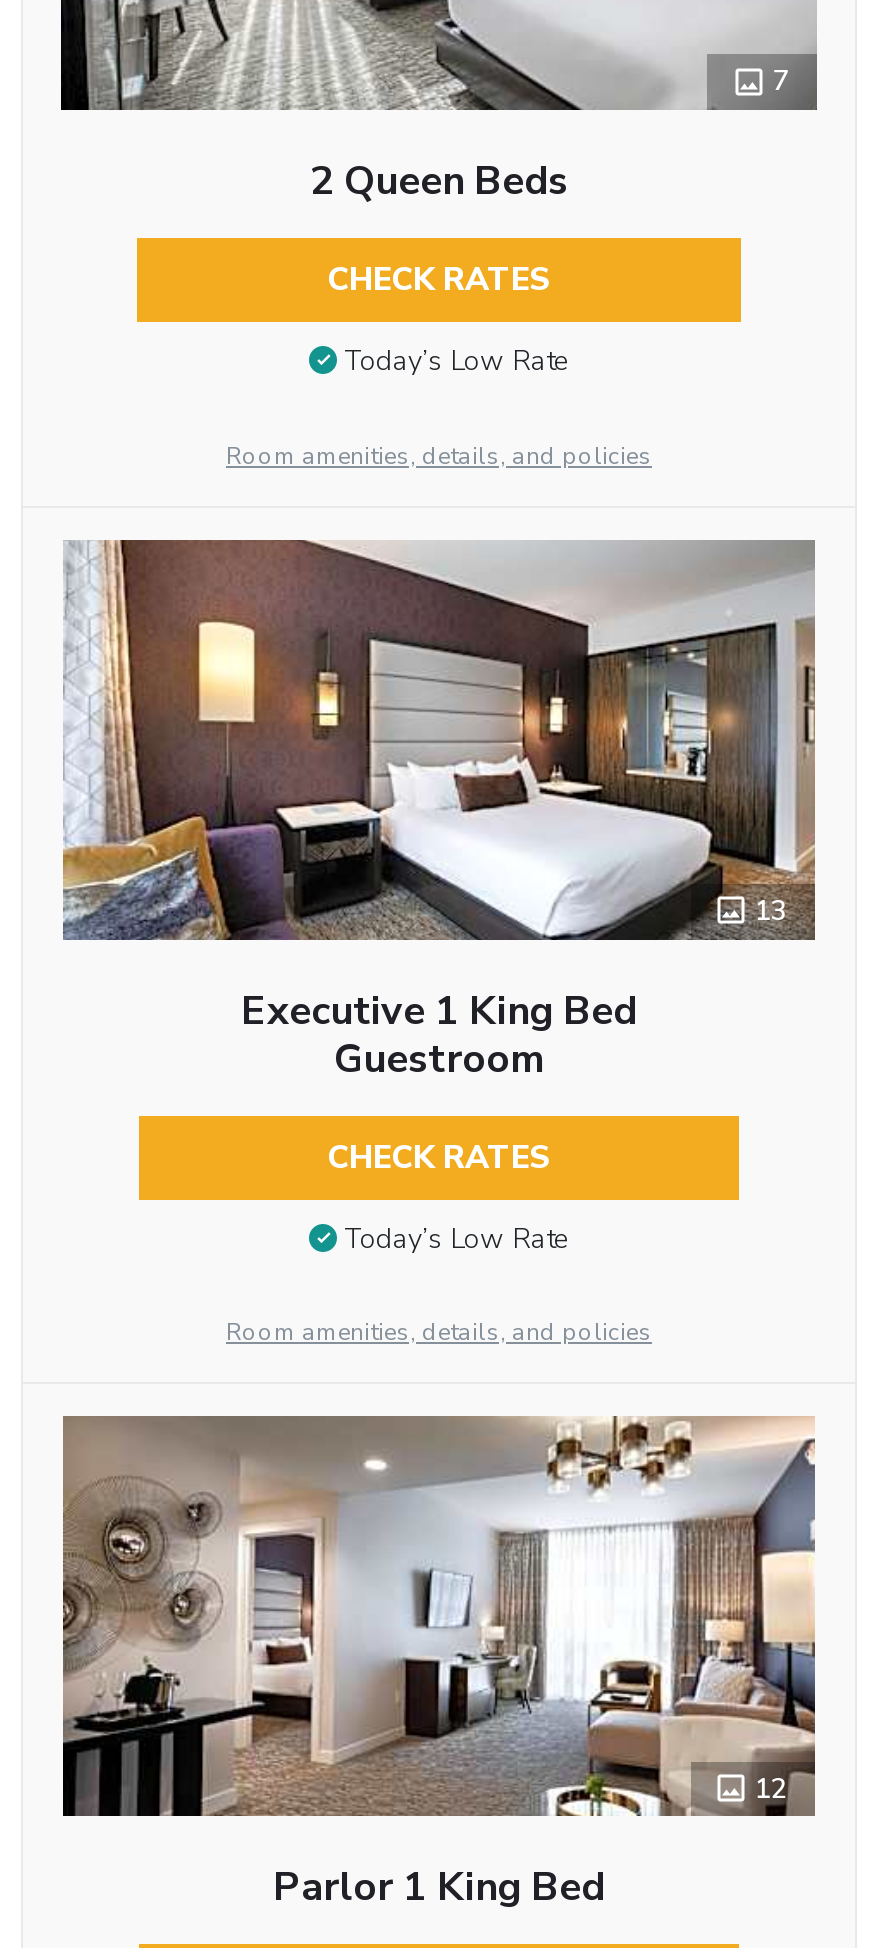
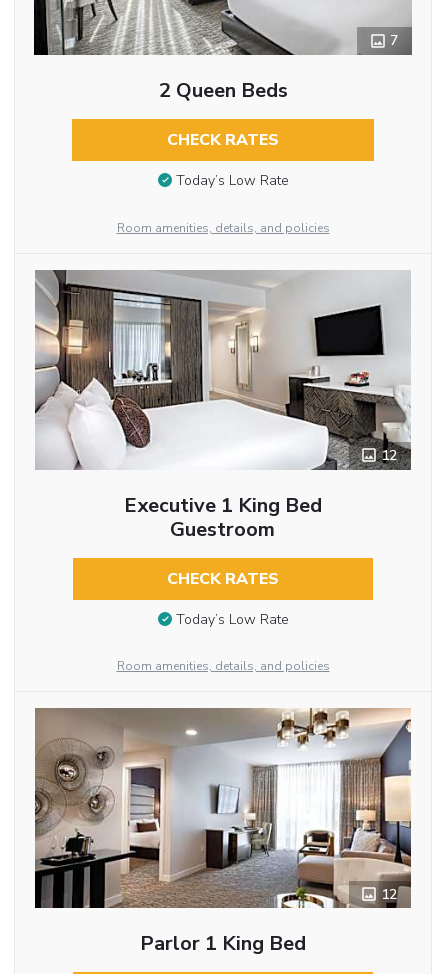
[63,540,817,942] [image] | 13 -> [34,270,411,470] [image] | 12

